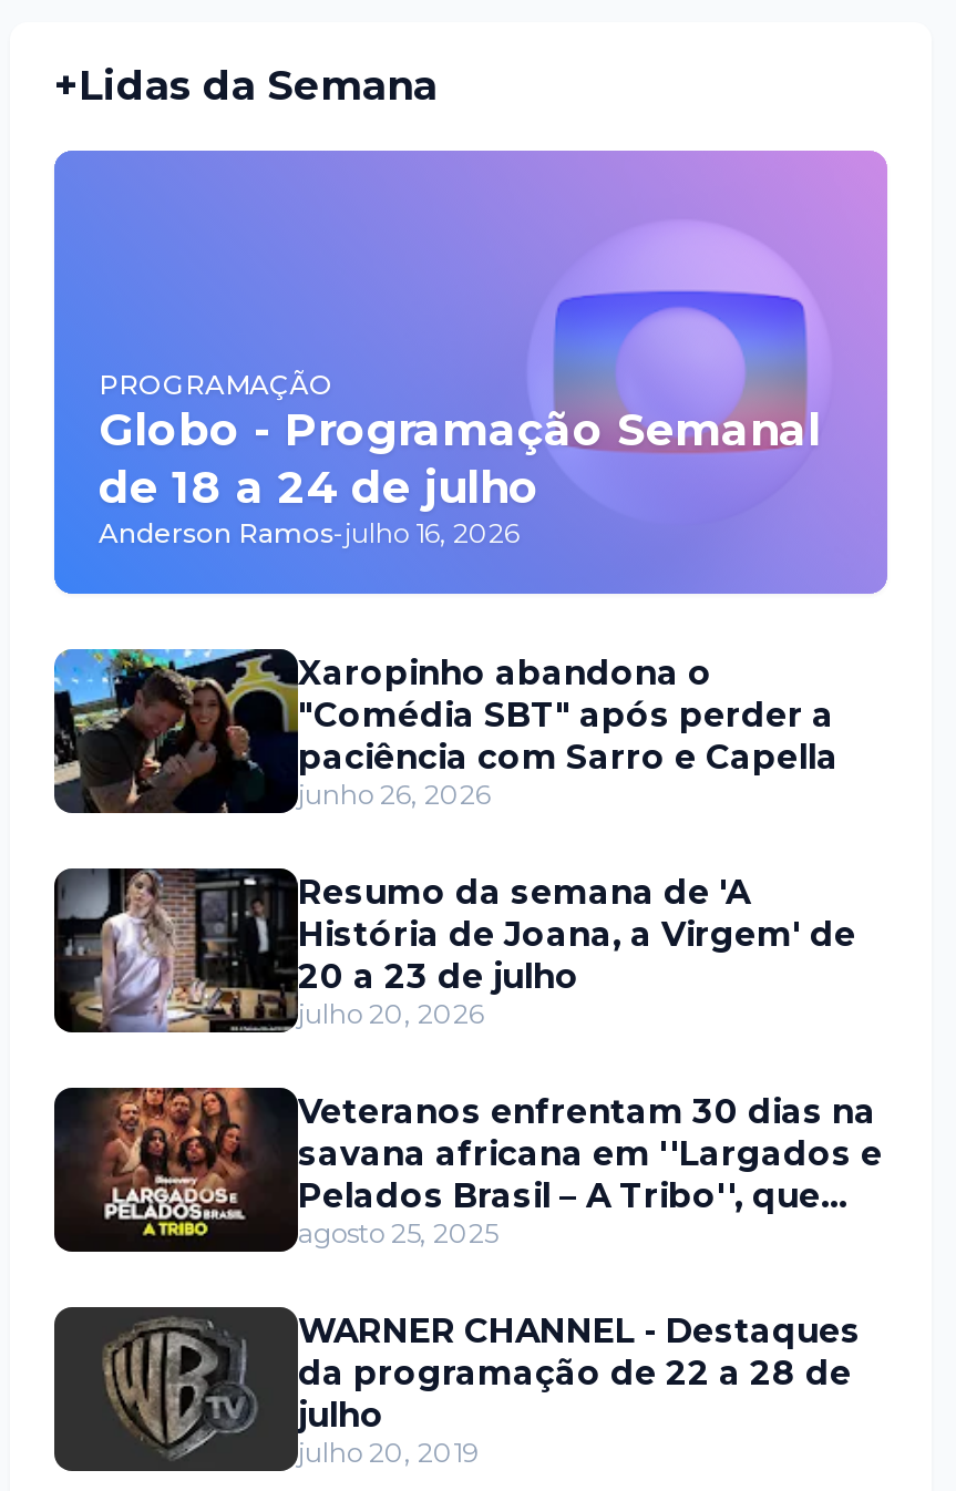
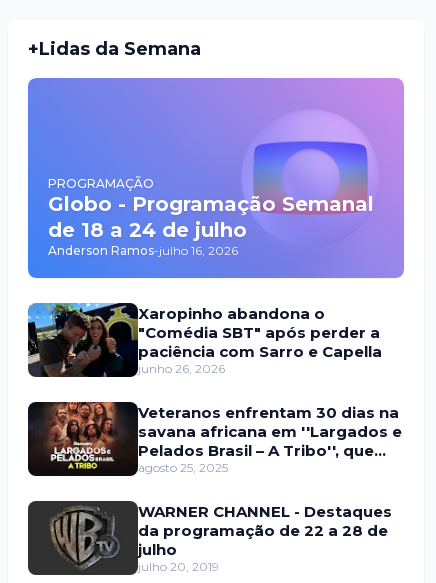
[59,866,856,1035] [image] | Resumo da semana de 'A | História de Joana, a Virgem' de | 20 a 23 de julho | julho 20, 2026 -> none

